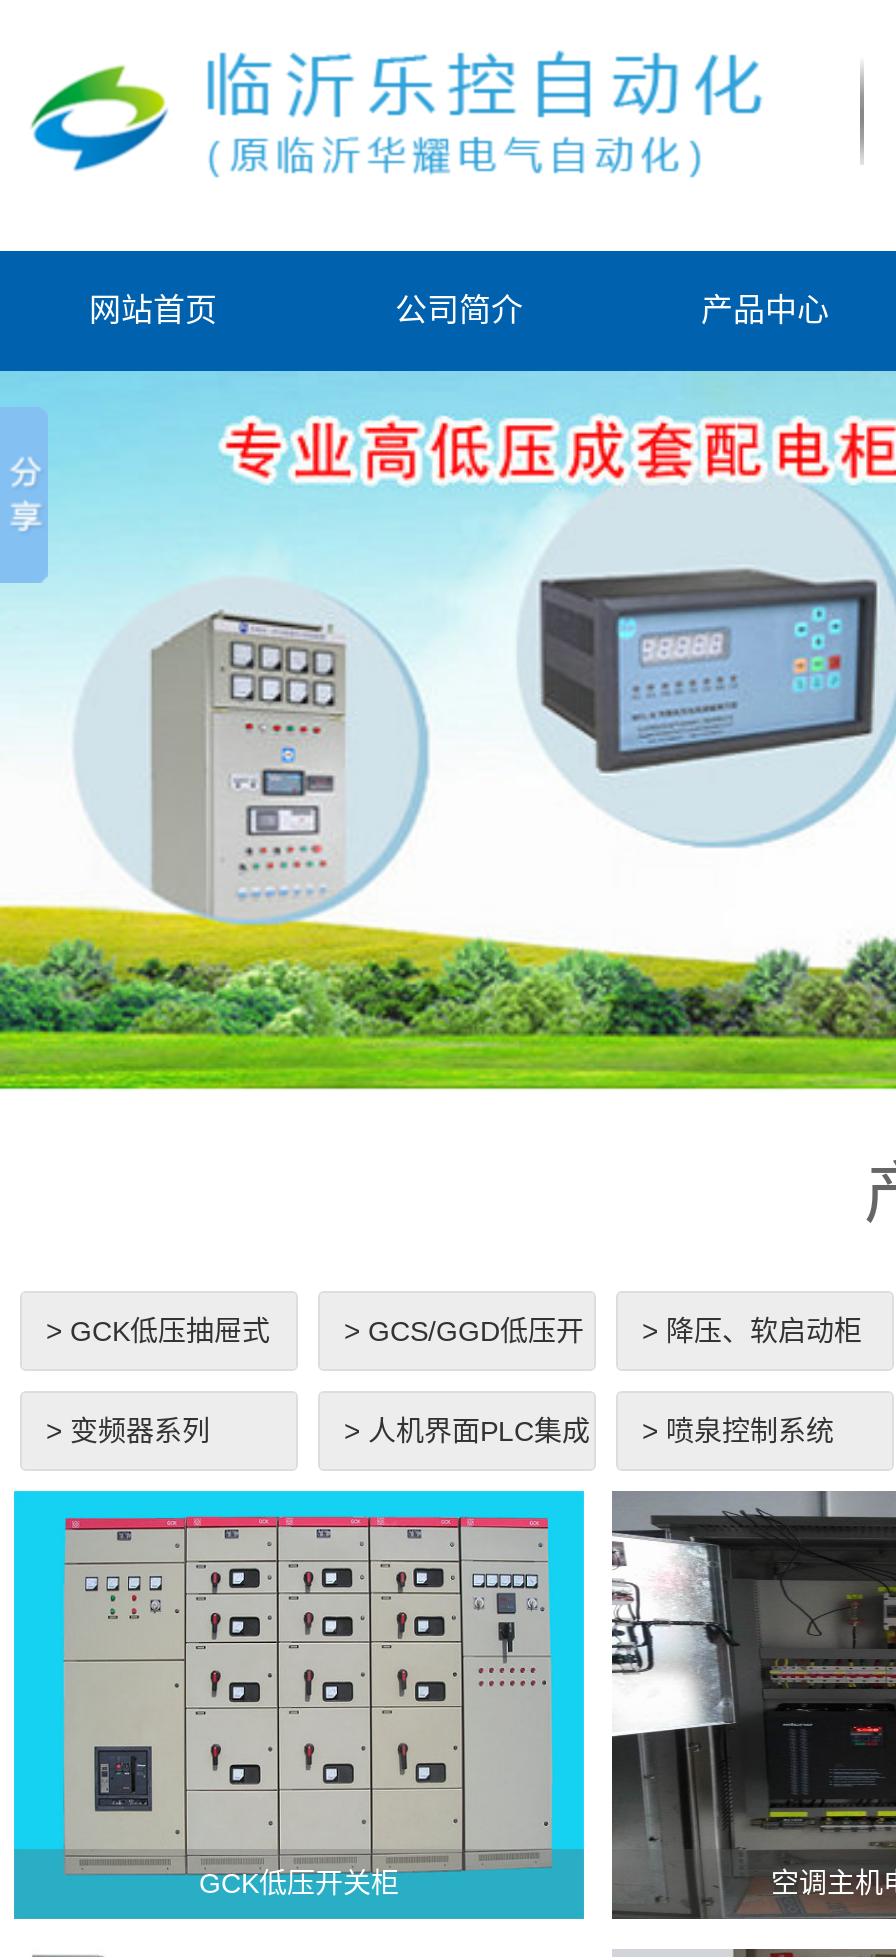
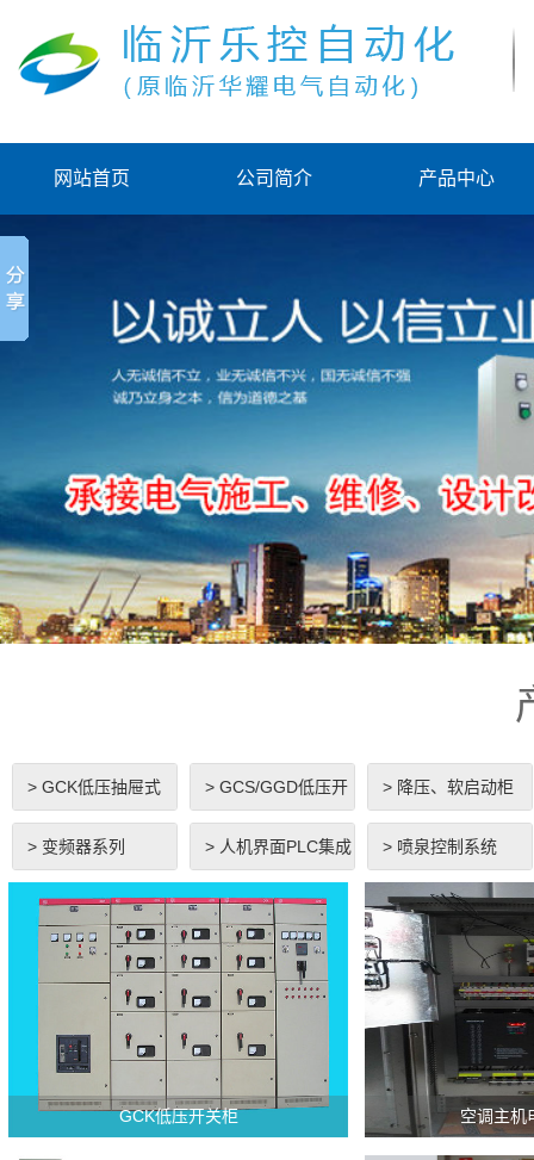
[6,369,890,1091] [image] -> [4,215,530,645] [image]

